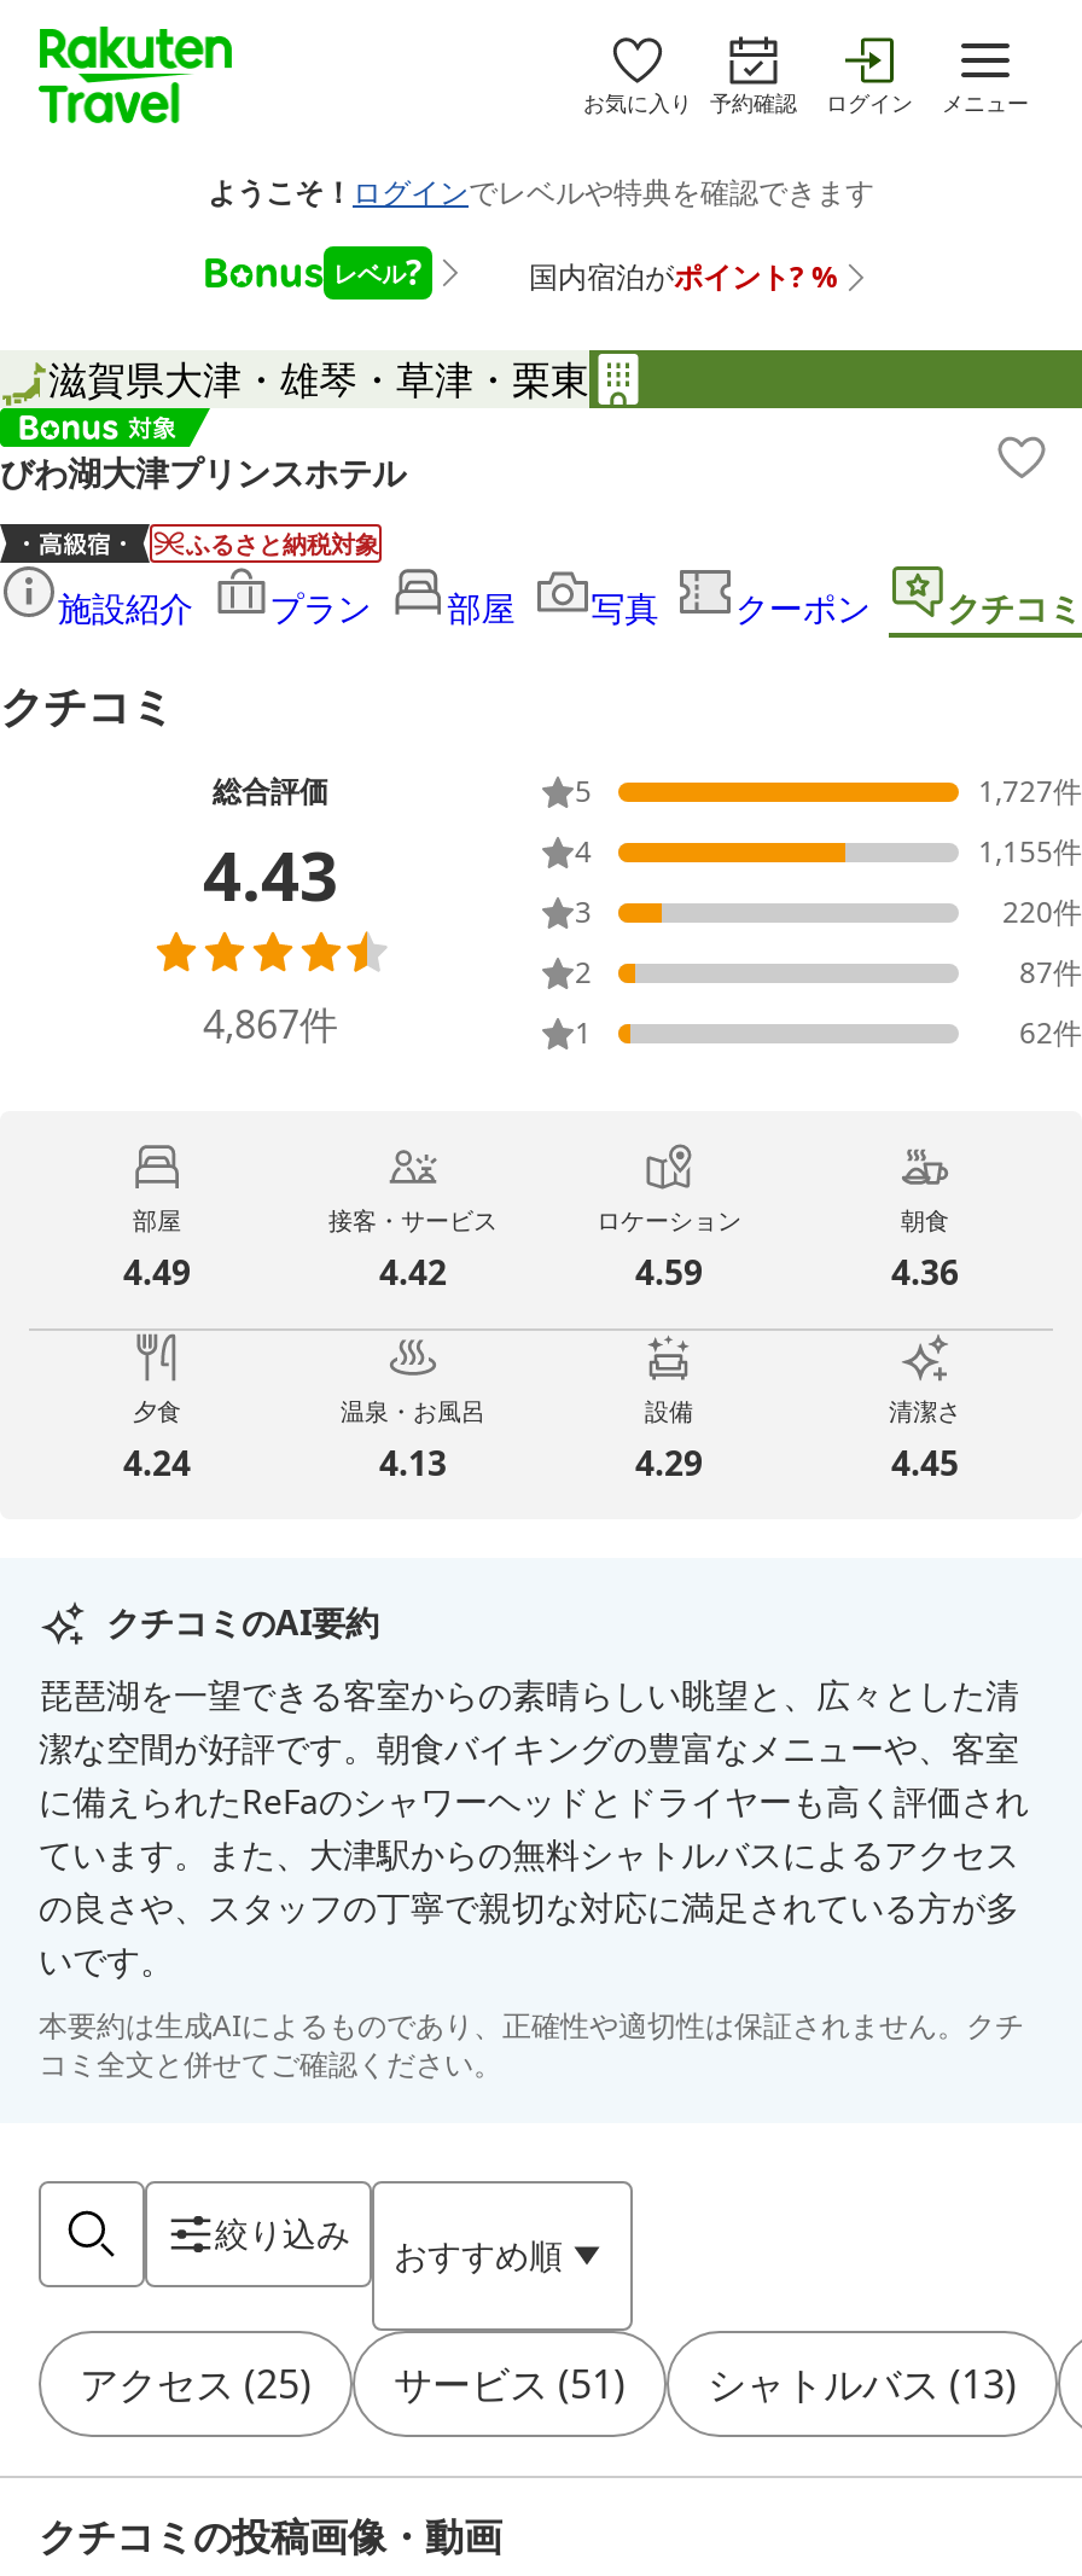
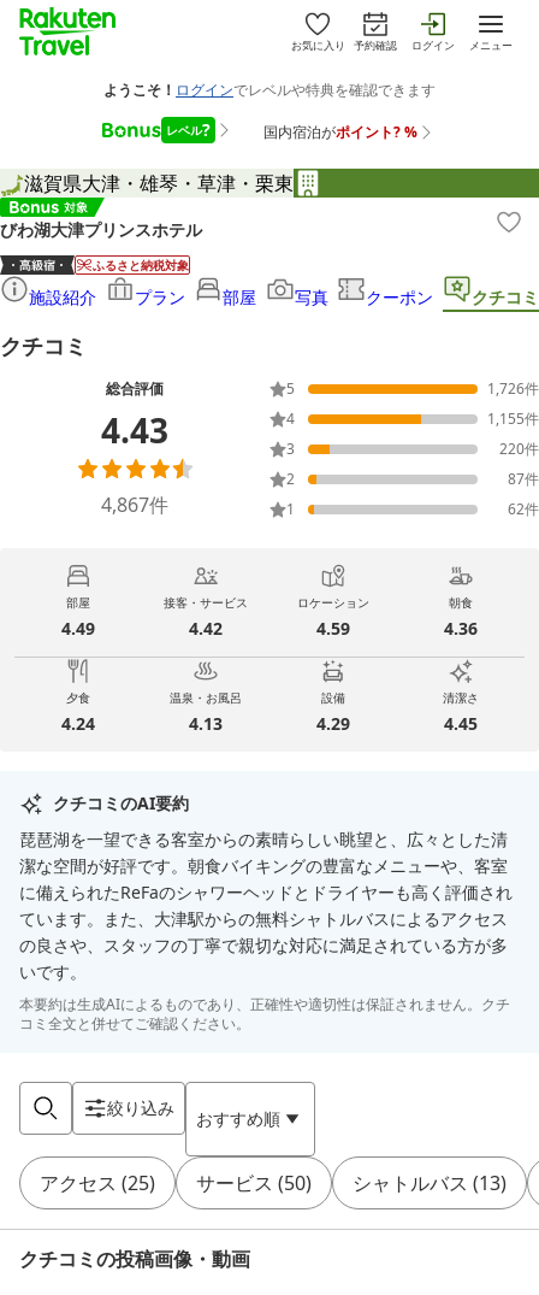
[978,771,1082,813] 1,727件 -> [487,379,539,399] 1,726件
[80,2357,1017,2411] アクセス (25) サービス (51) シャトルバス (13) -> [40,1170,507,1196] アクセス (25) サービス (50) シャトルバス (13)

